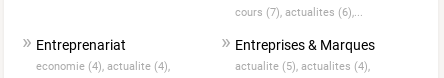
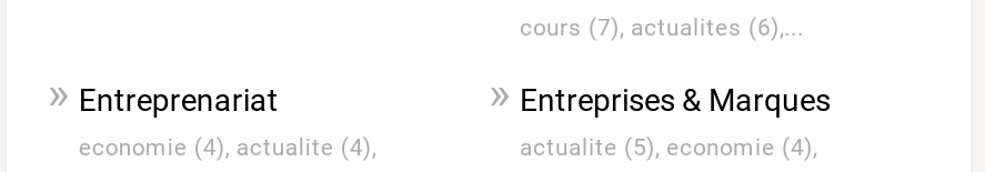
[235,60,370,73] actualite (5), actualites (4), -> [520,133,817,162] actualite (5), economie (4),

